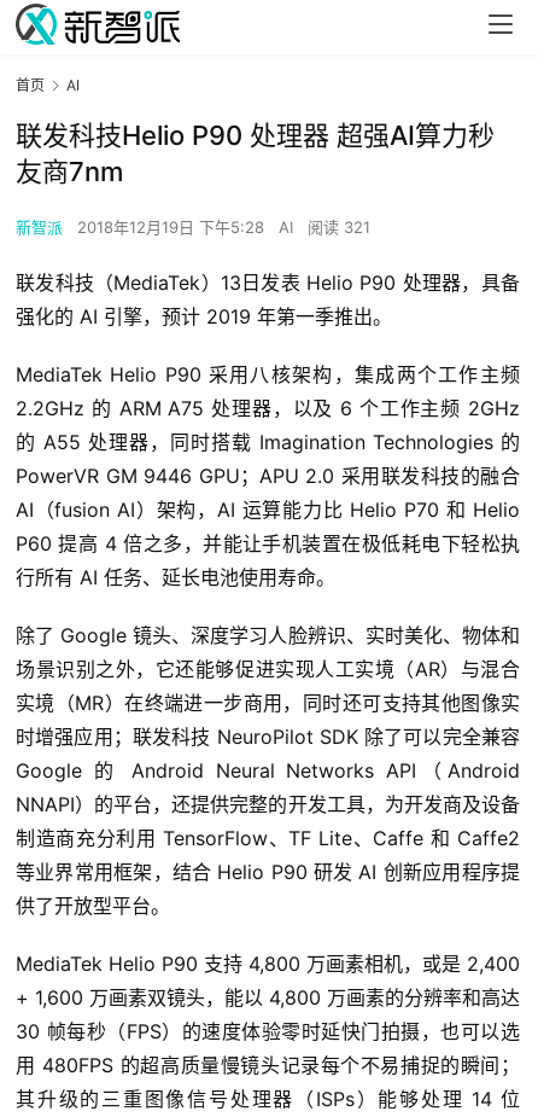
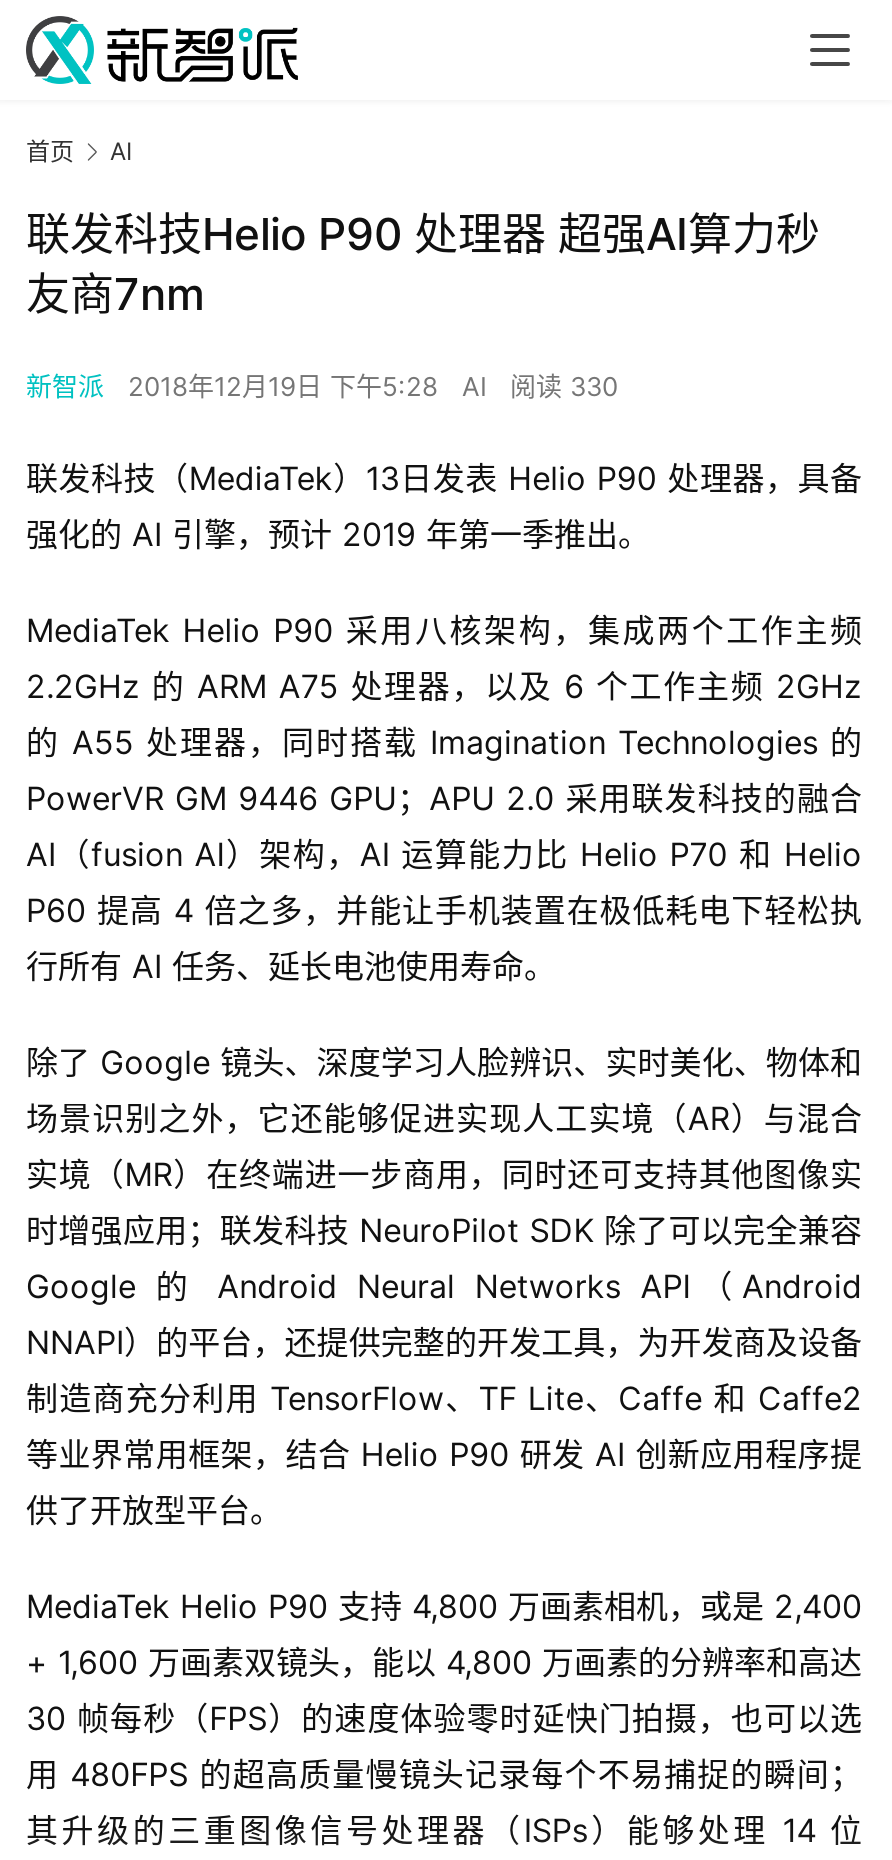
[16,218,370,237] 新智派 2018年12月19日 下午5:28 AI 阅读 321 -> [26,370,618,402] 新智派 2018年12月19日 下午5:28 AI 阅读 330

